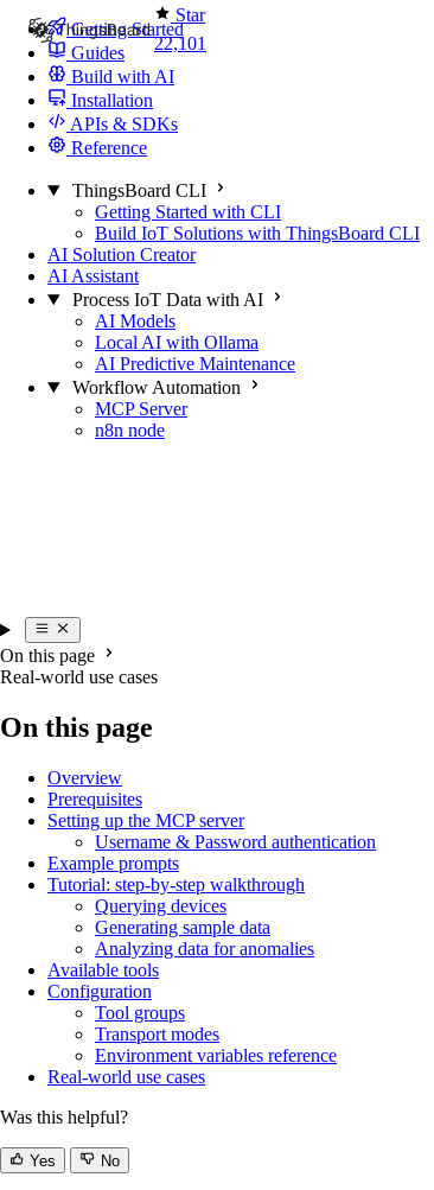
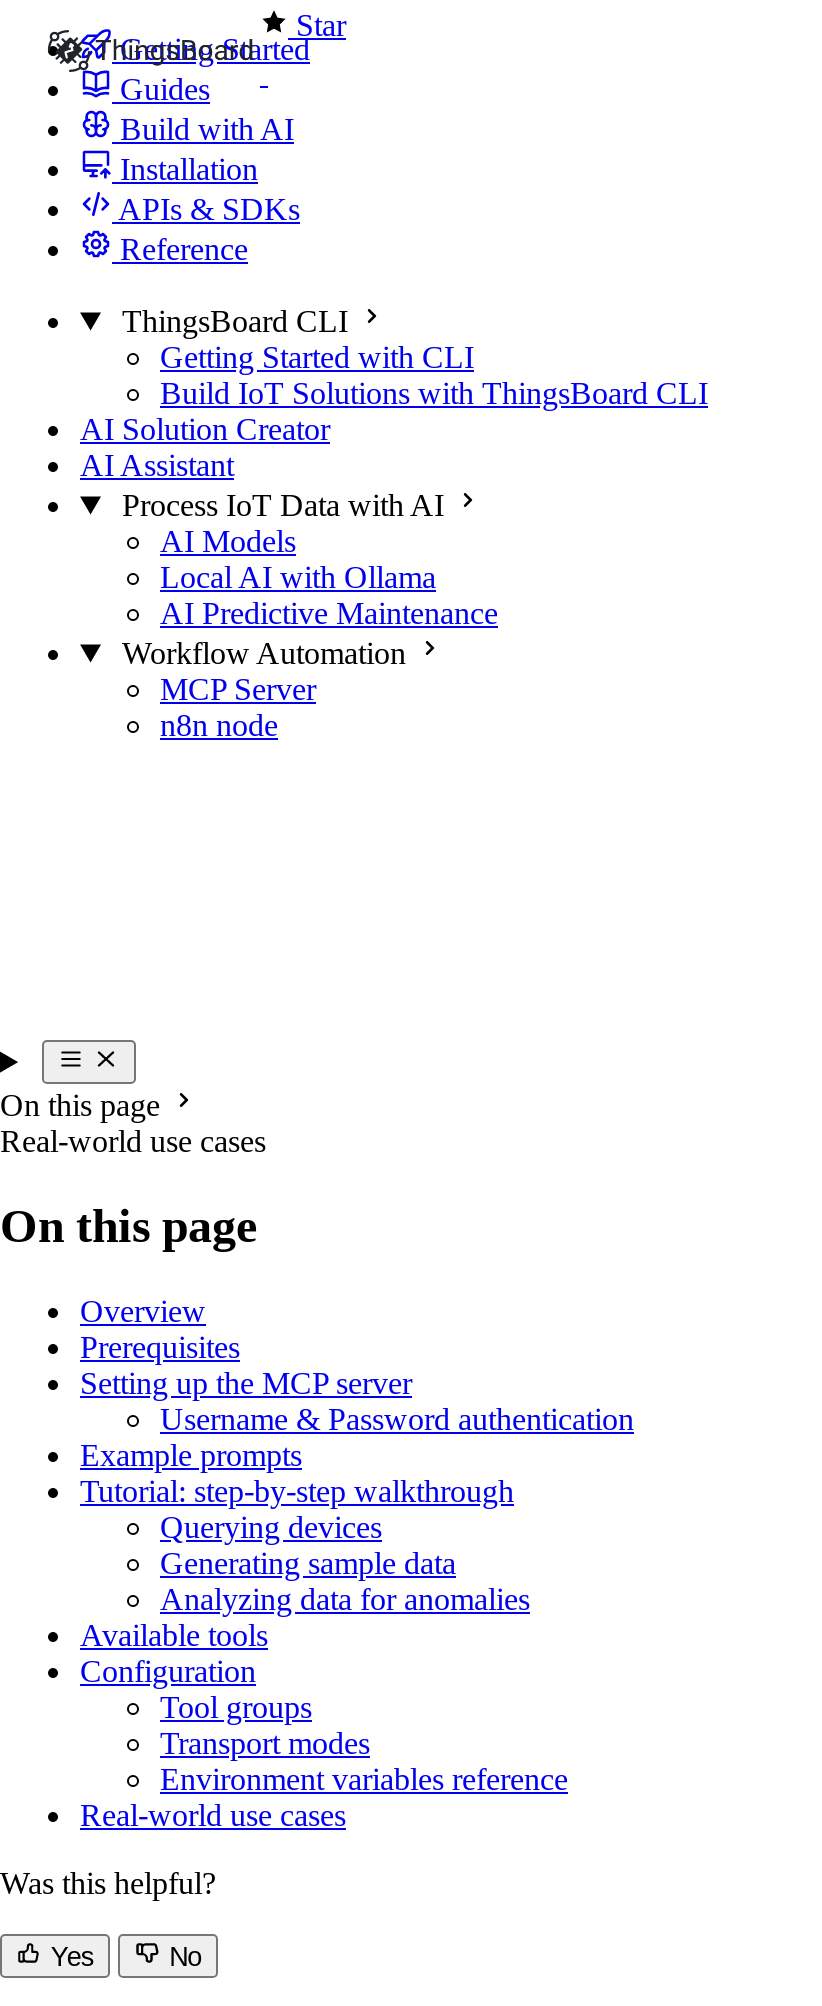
[154,33,206,53] 22,101 -> none

